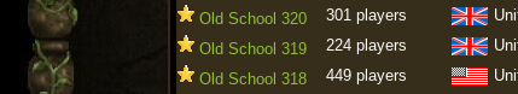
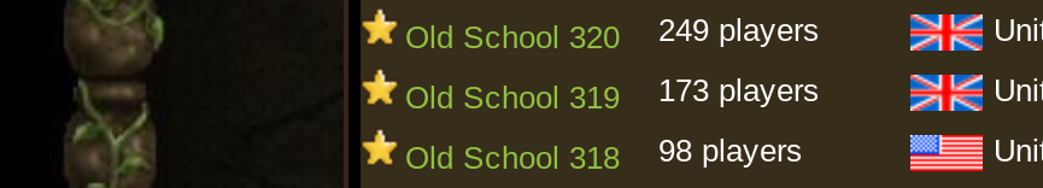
[199,6,406,28] Old School 320 301 players -> [405,12,820,55] Old School 320 249 players
[199,36,406,58] Old School 319 224 players -> [405,72,820,116] Old School 319 173 players
[199,66,406,88] Old School 318 449 players -> [405,133,803,176] Old School 318 98 players

